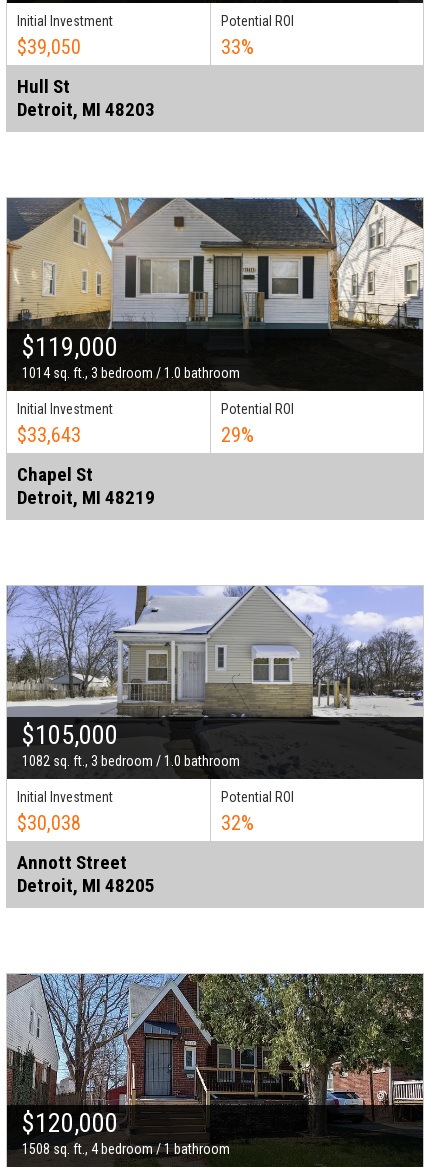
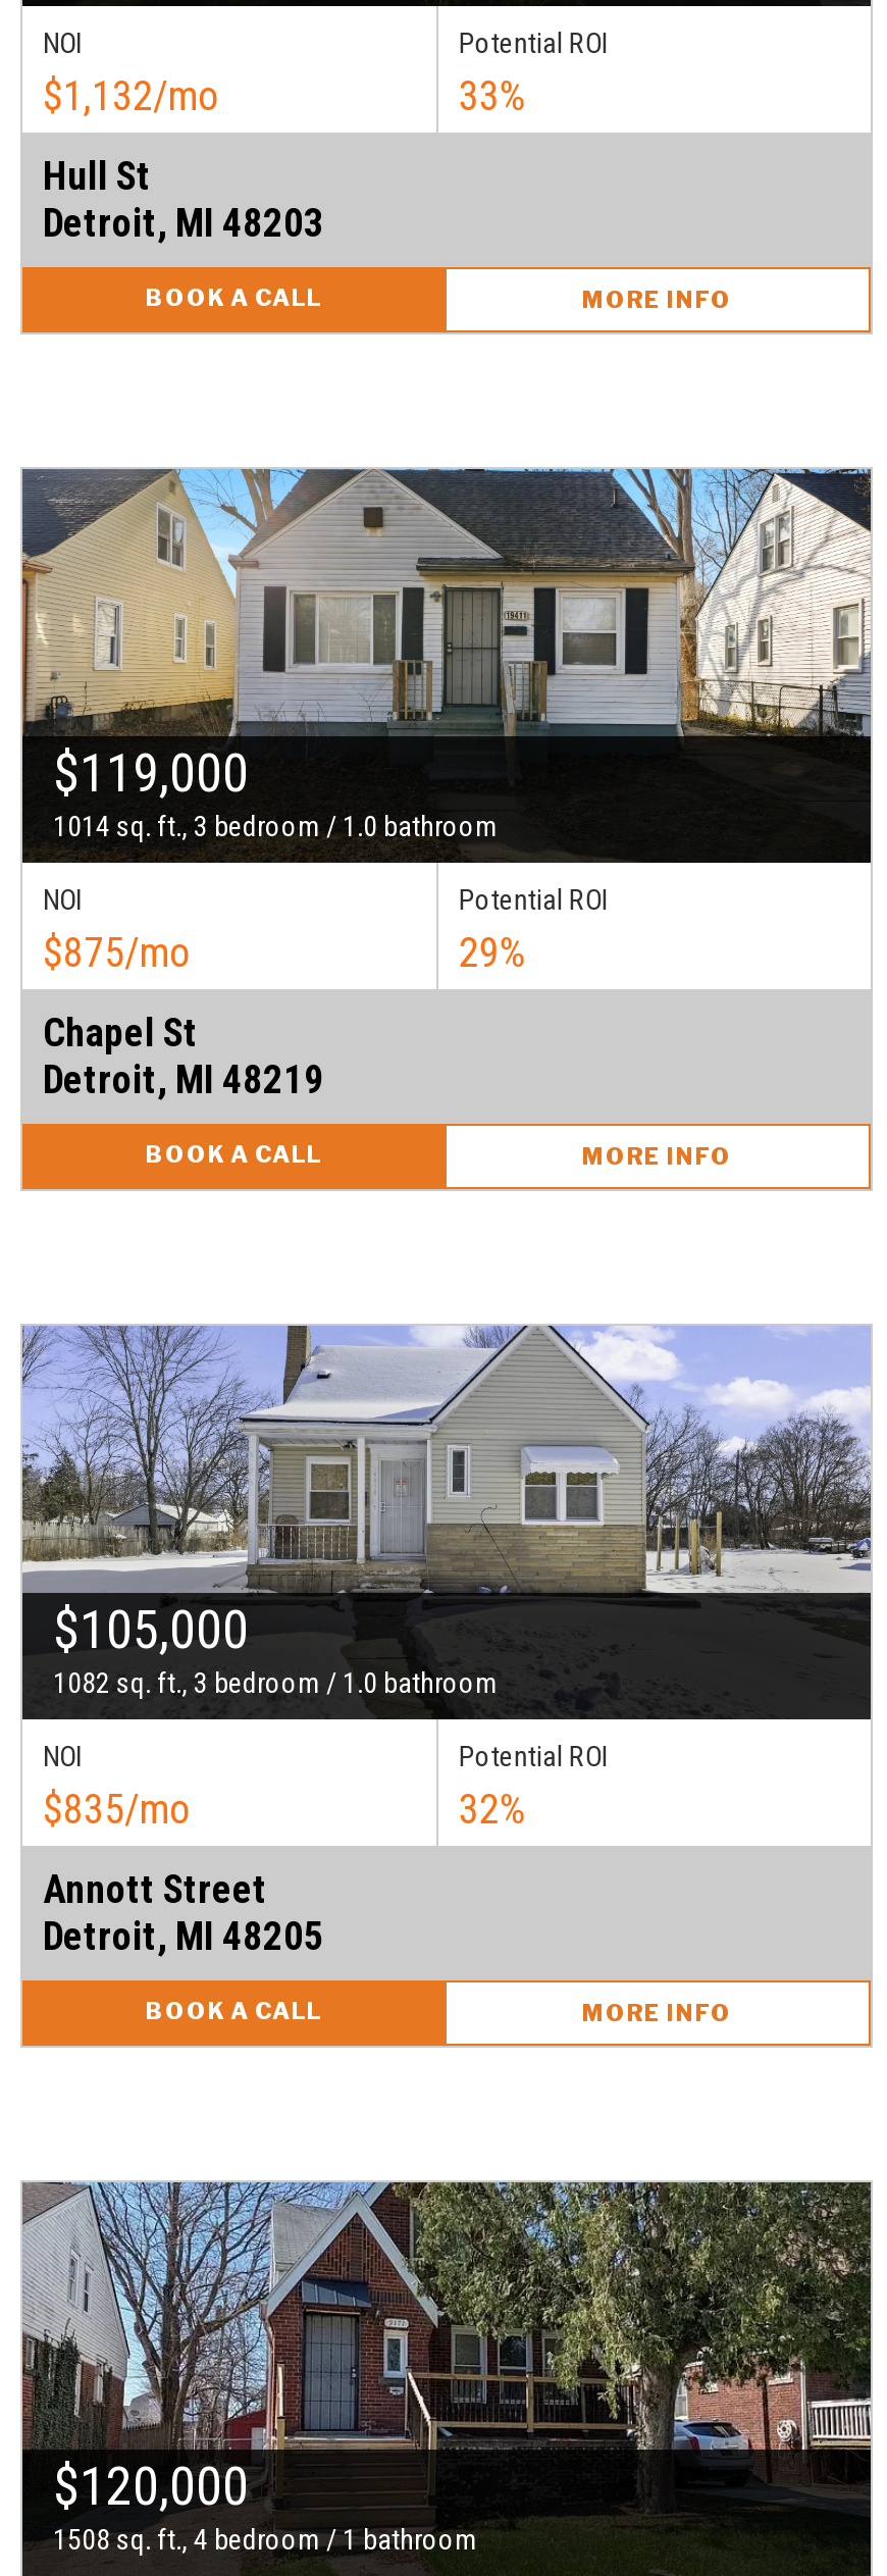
[17,13,113,59] Initial Investment | $39,050 -> [43,26,218,120] NOI | $1,132/mo
none -> [146,283,732,314] BOOK A CALL | MORE INFO
[17,401,113,447] Initial Investment | $33,643 -> [43,883,190,977] NOI | $875/mo
none -> [146,1140,732,1170] BOOK A CALL | MORE INFO
[17,789,113,835] Initial Investment | $30,038 -> [43,1739,190,1833] NOI | $835/mo
none -> [146,1996,732,2027] BOOK A CALL | MORE INFO

